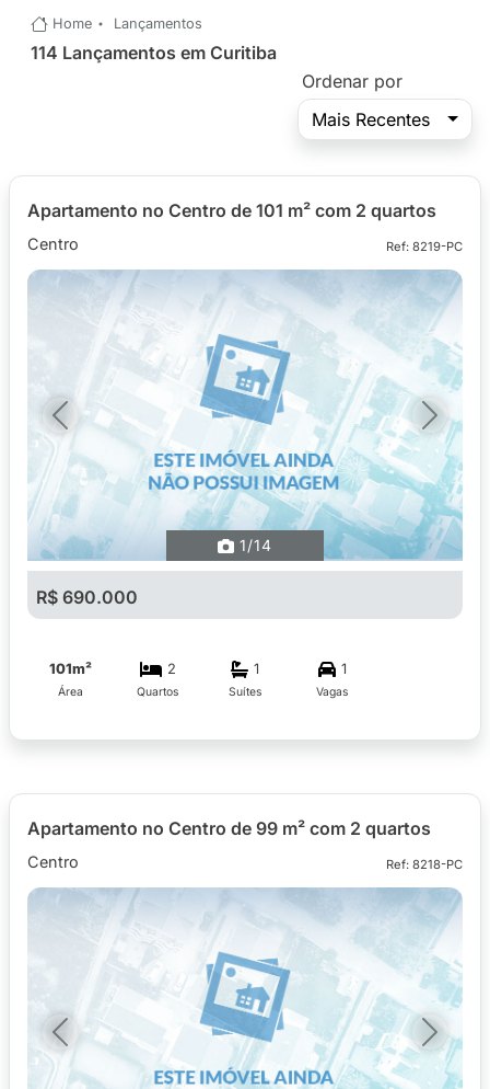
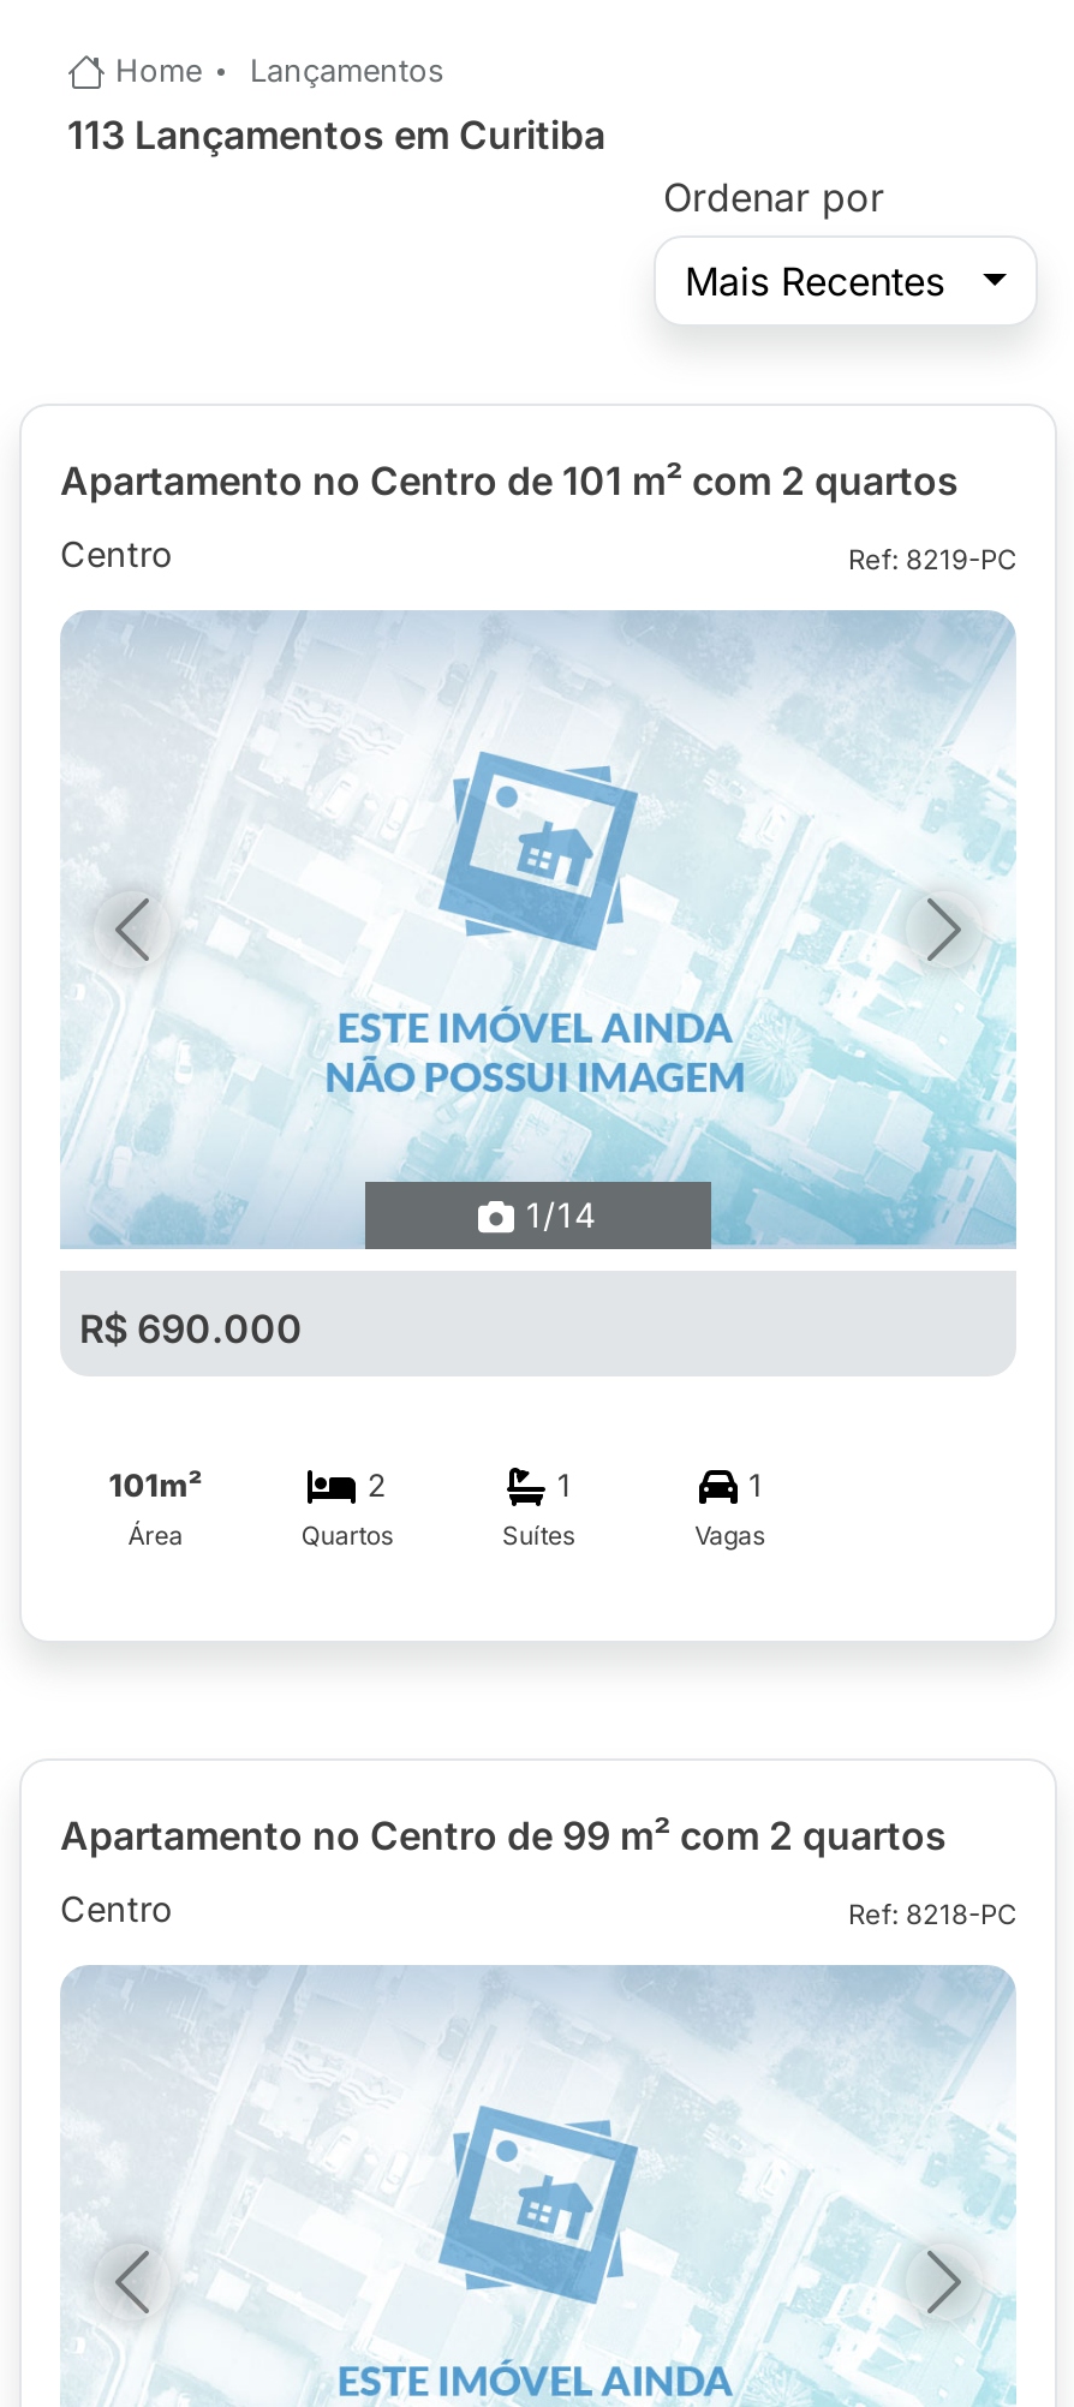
[31,42,277,64] 114 Lançamentos em Curitiba -> [67,111,605,159] 113 Lançamentos em Curitiba

